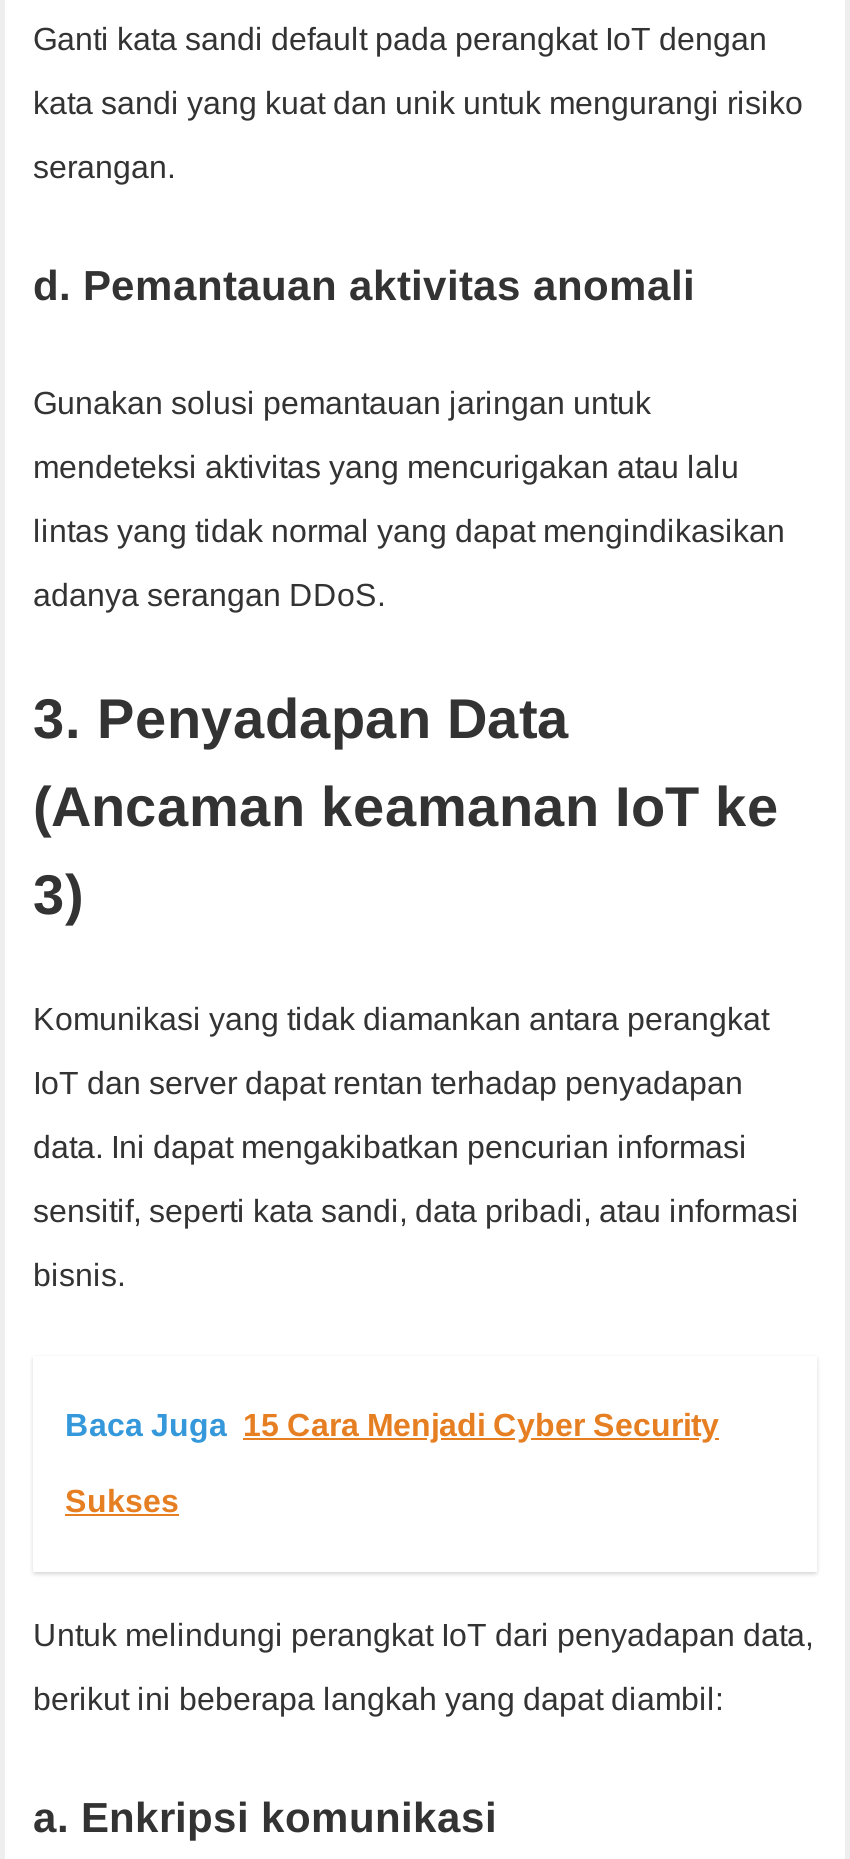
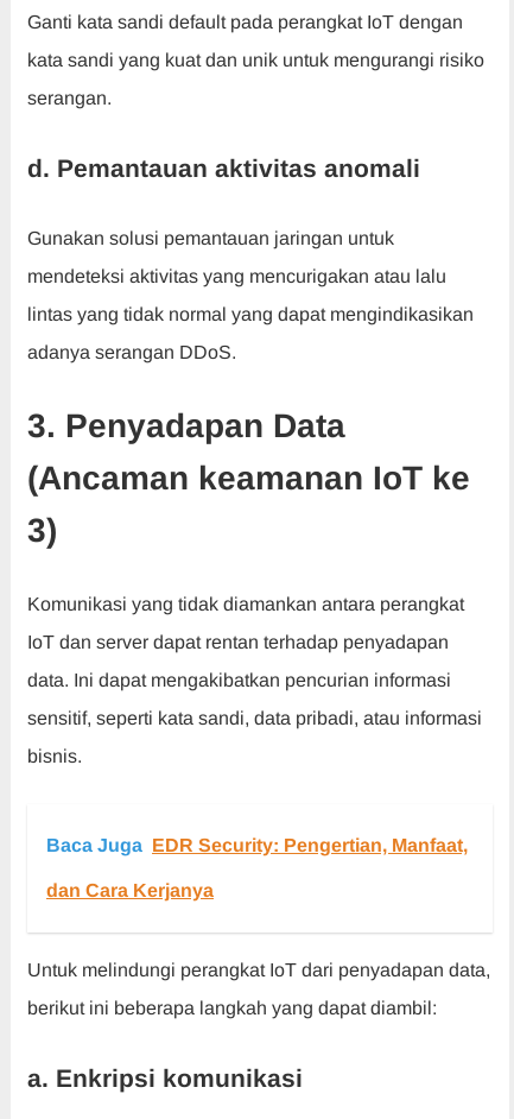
[65,1409,719,1443] Baca Juga 15 Cara Menjadi Cyber Security -> [46,835,468,856] Baca Juga EDR Security: Pengertian, Manfaat,
[65,1485,179,1519] Sukses -> [46,881,214,901] dan Cara Kerjanya

